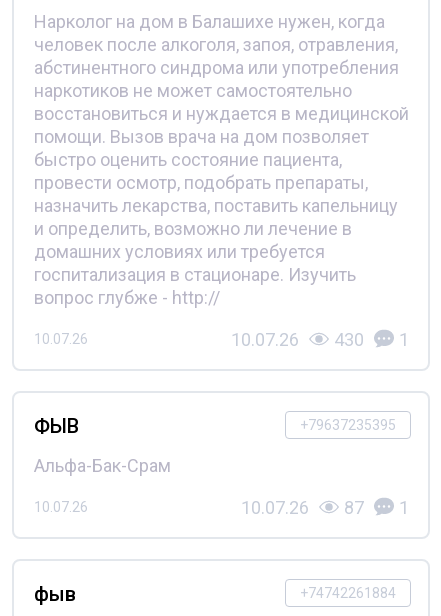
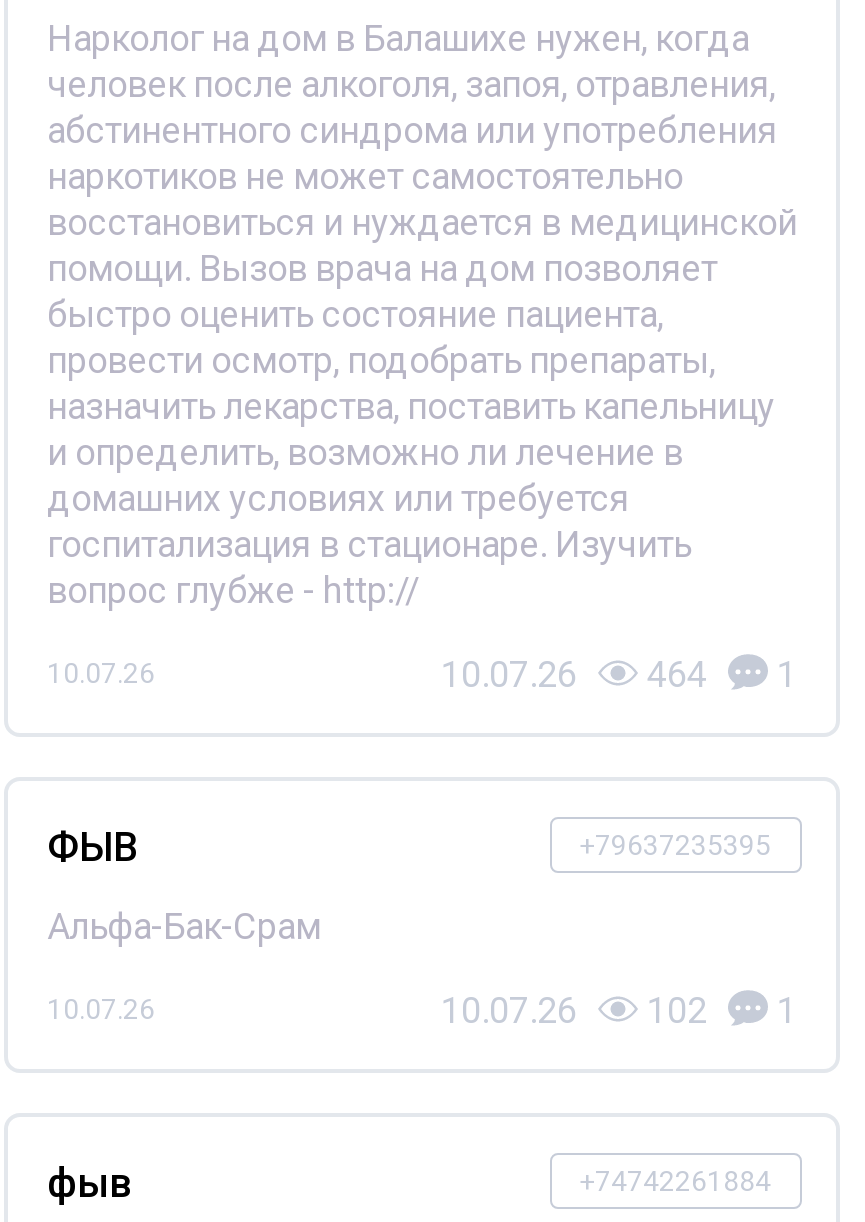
[230,328,408,349] 10.07.26 430 1 -> [441,652,797,694] 10.07.26 464 1
[240,496,408,517] 10.07.26 87 1 -> [441,988,797,1030] 10.07.26 102 1

